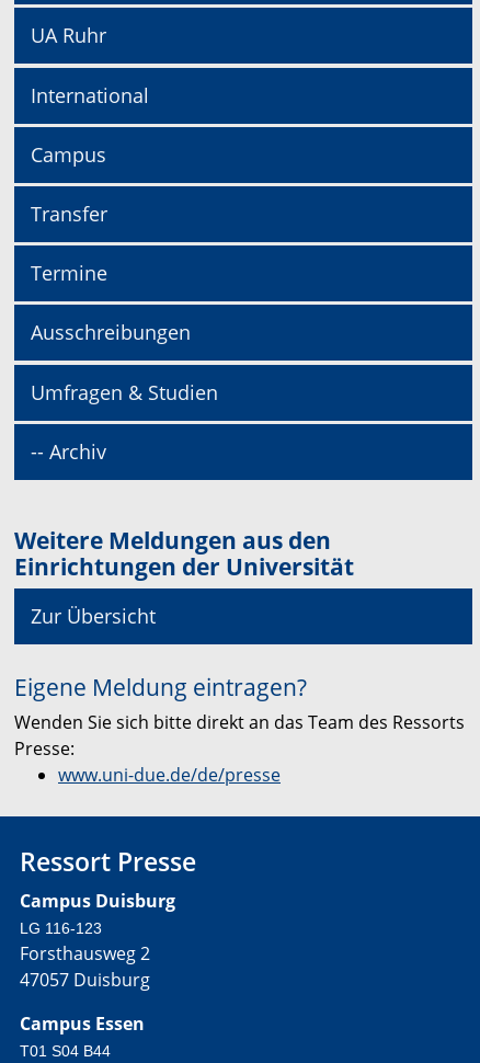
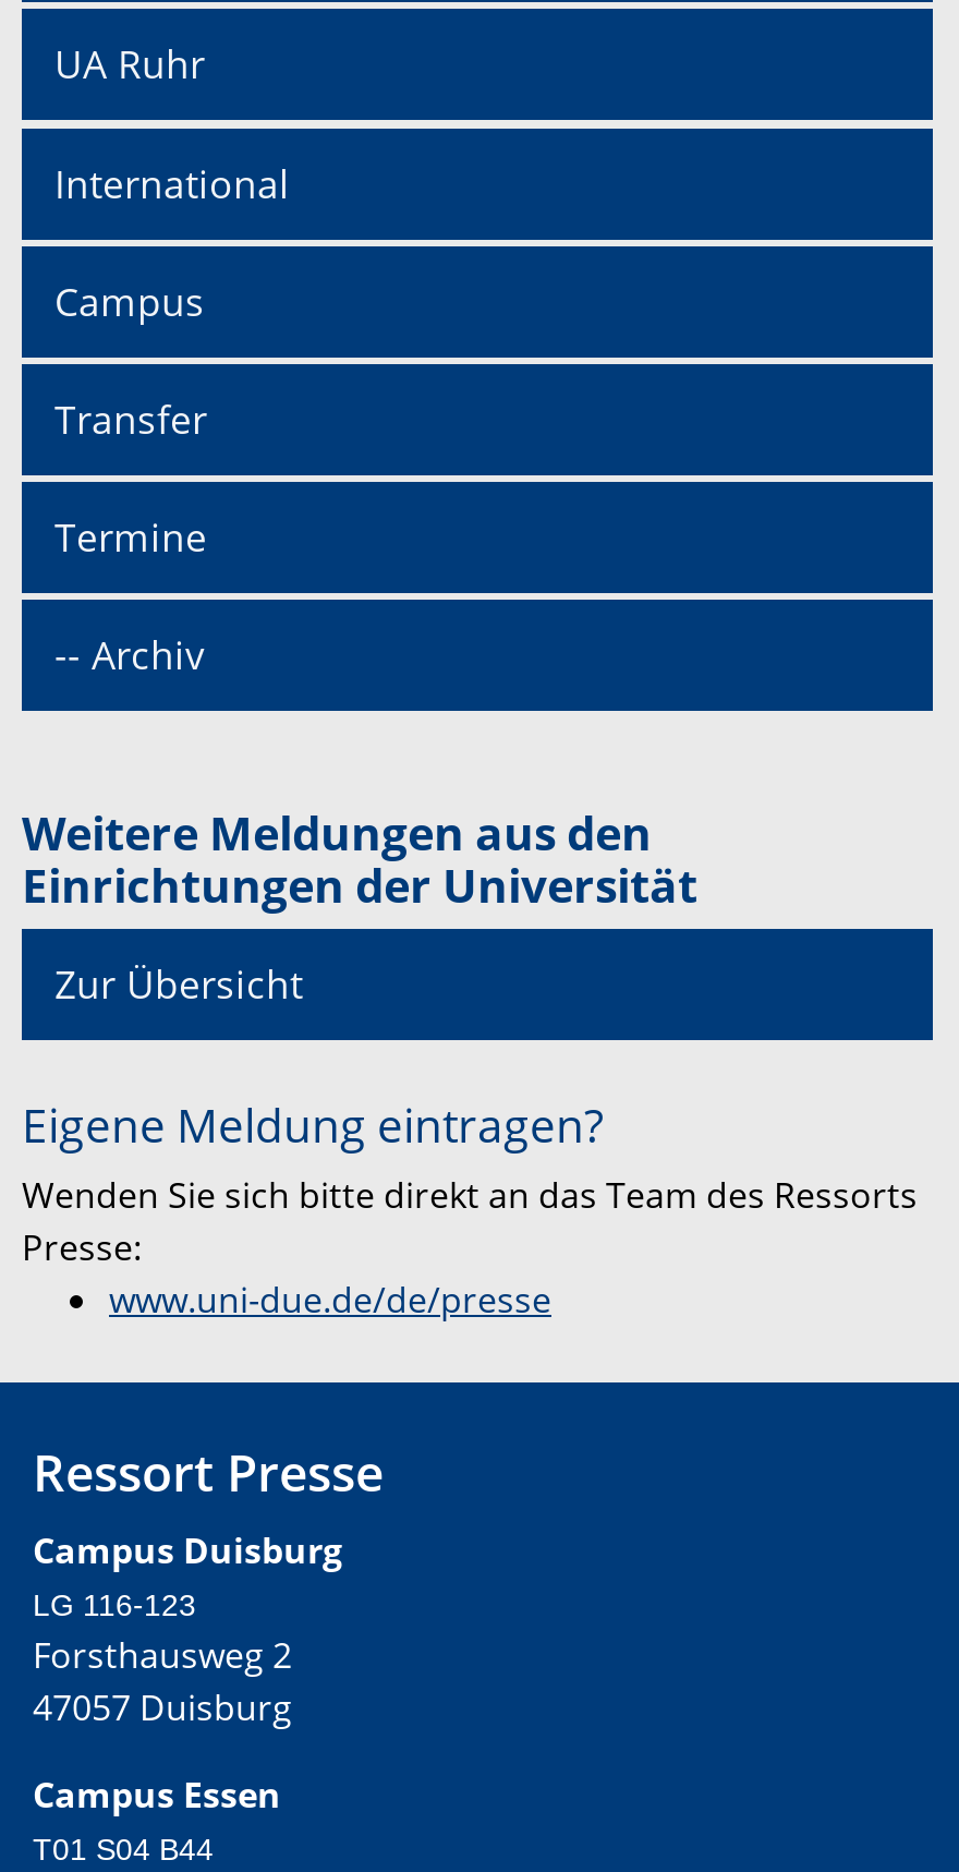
[31,319,218,405] Ausschreibungen | Umfragen & Studien -> none

